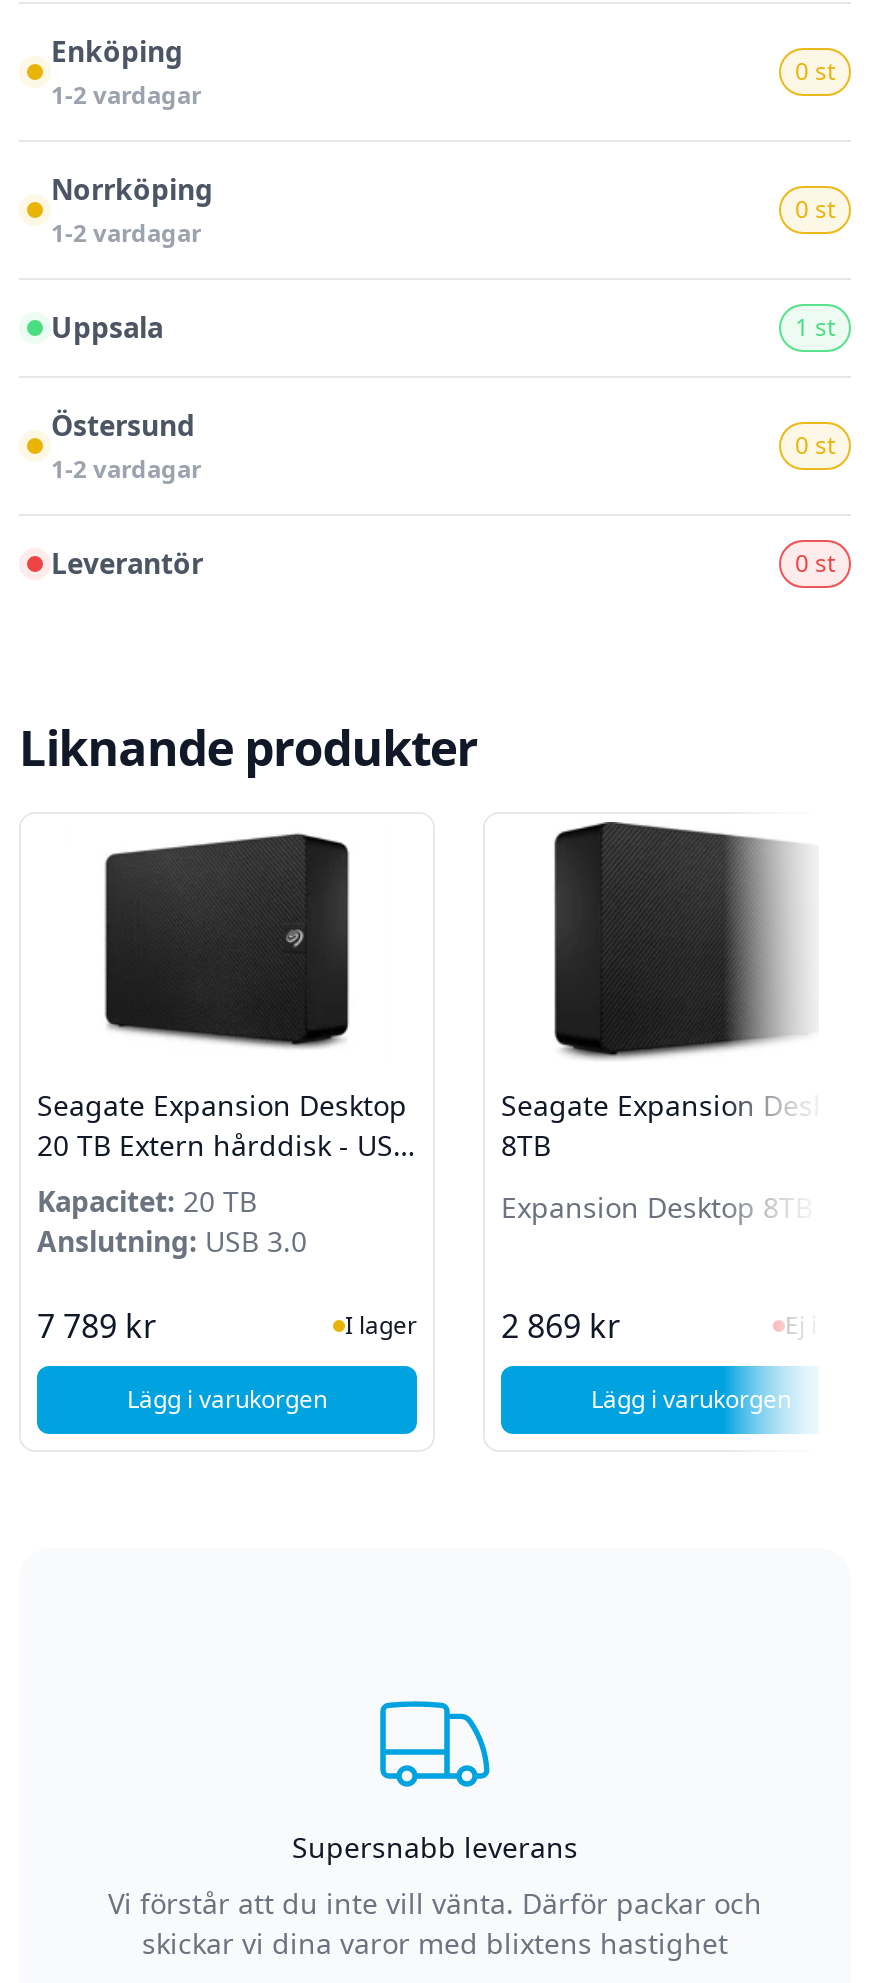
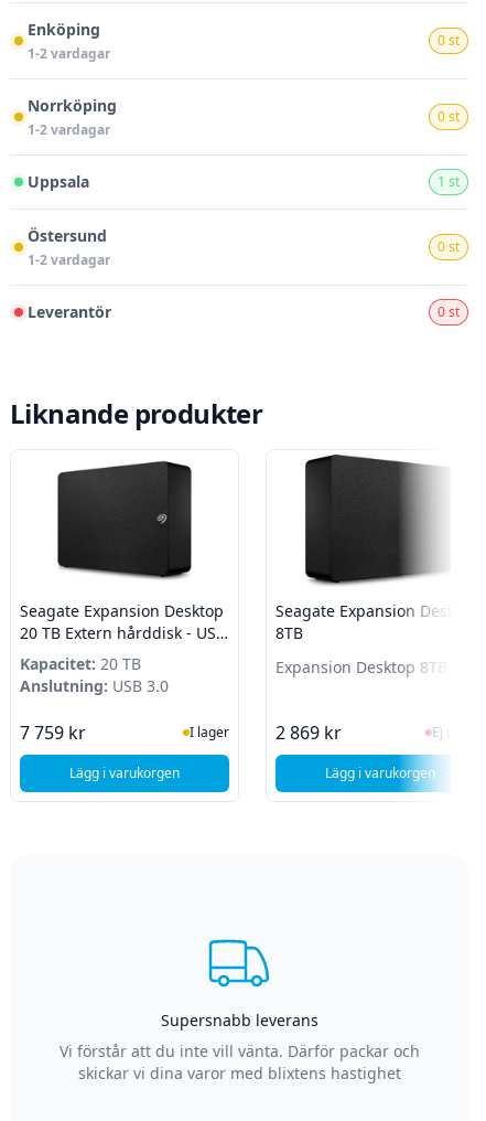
[37,1304,157,1348] 7 789 kr -> [20,720,86,745] 7 759 kr

